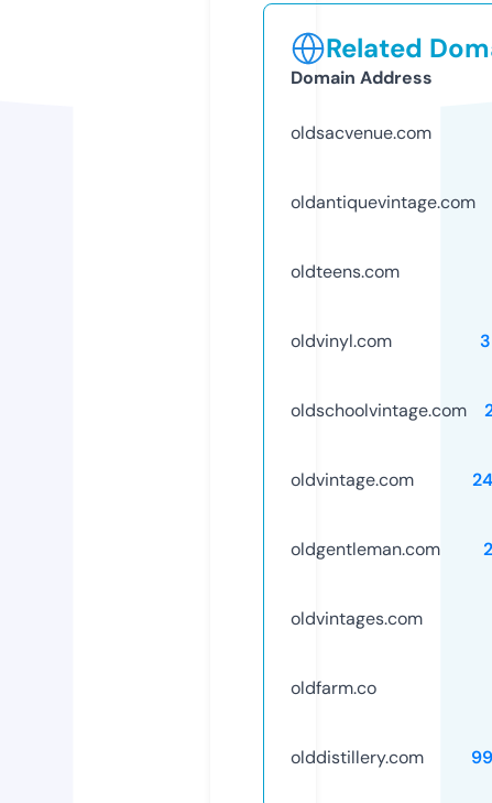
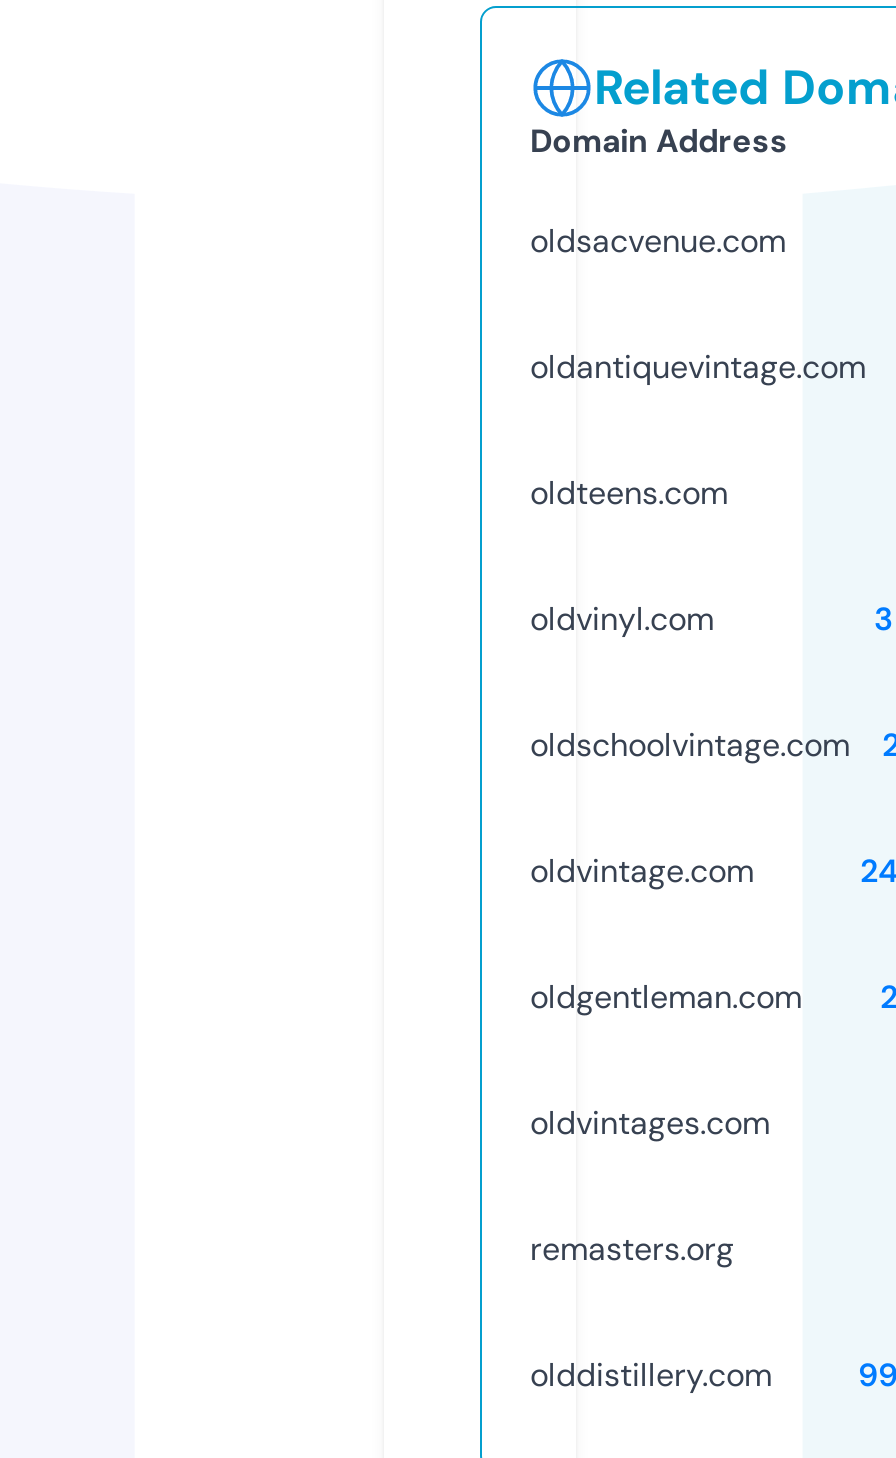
[291,676,376,699] oldfarm.co -> [530,1228,734,1270] remasters.org

